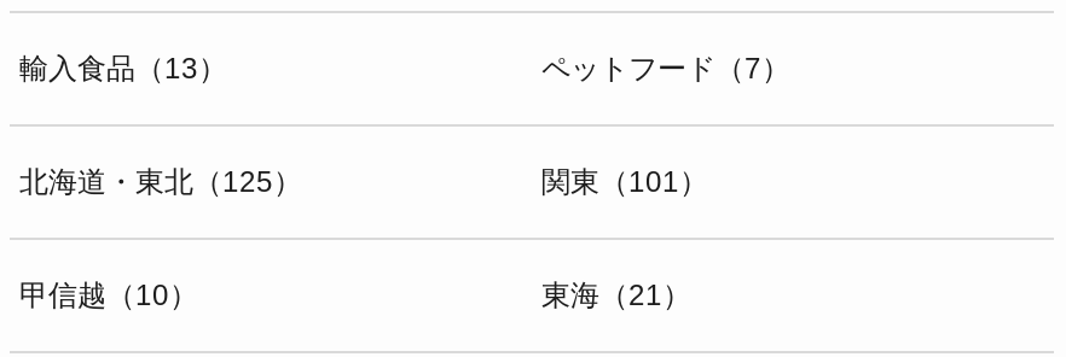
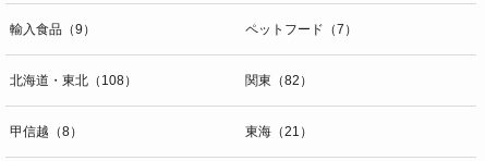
[19,53,227,86] 輸入食品（13） -> [10,22,96,37] 輸入食品（9）
[19,166,302,200] 北海道・東北（125） -> [10,73,137,88] 北海道・東北（108）
[541,166,708,200] 関東（101） -> [245,73,313,88] 関東（82）
[19,279,198,313] 甲信越（10） -> [10,124,83,140] 甲信越（8）

